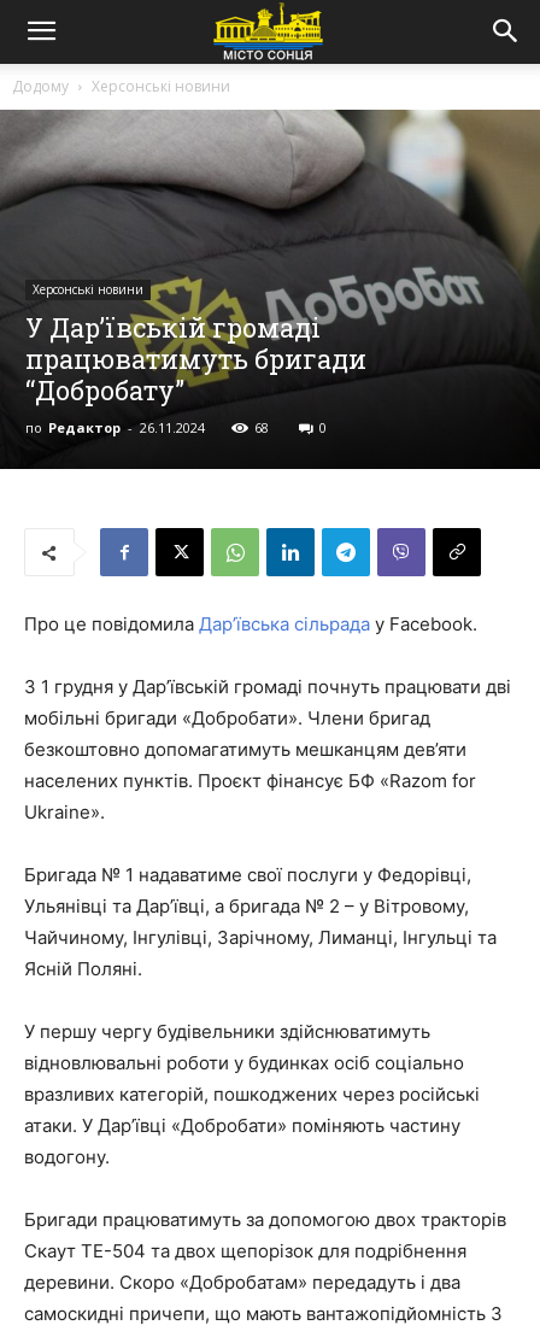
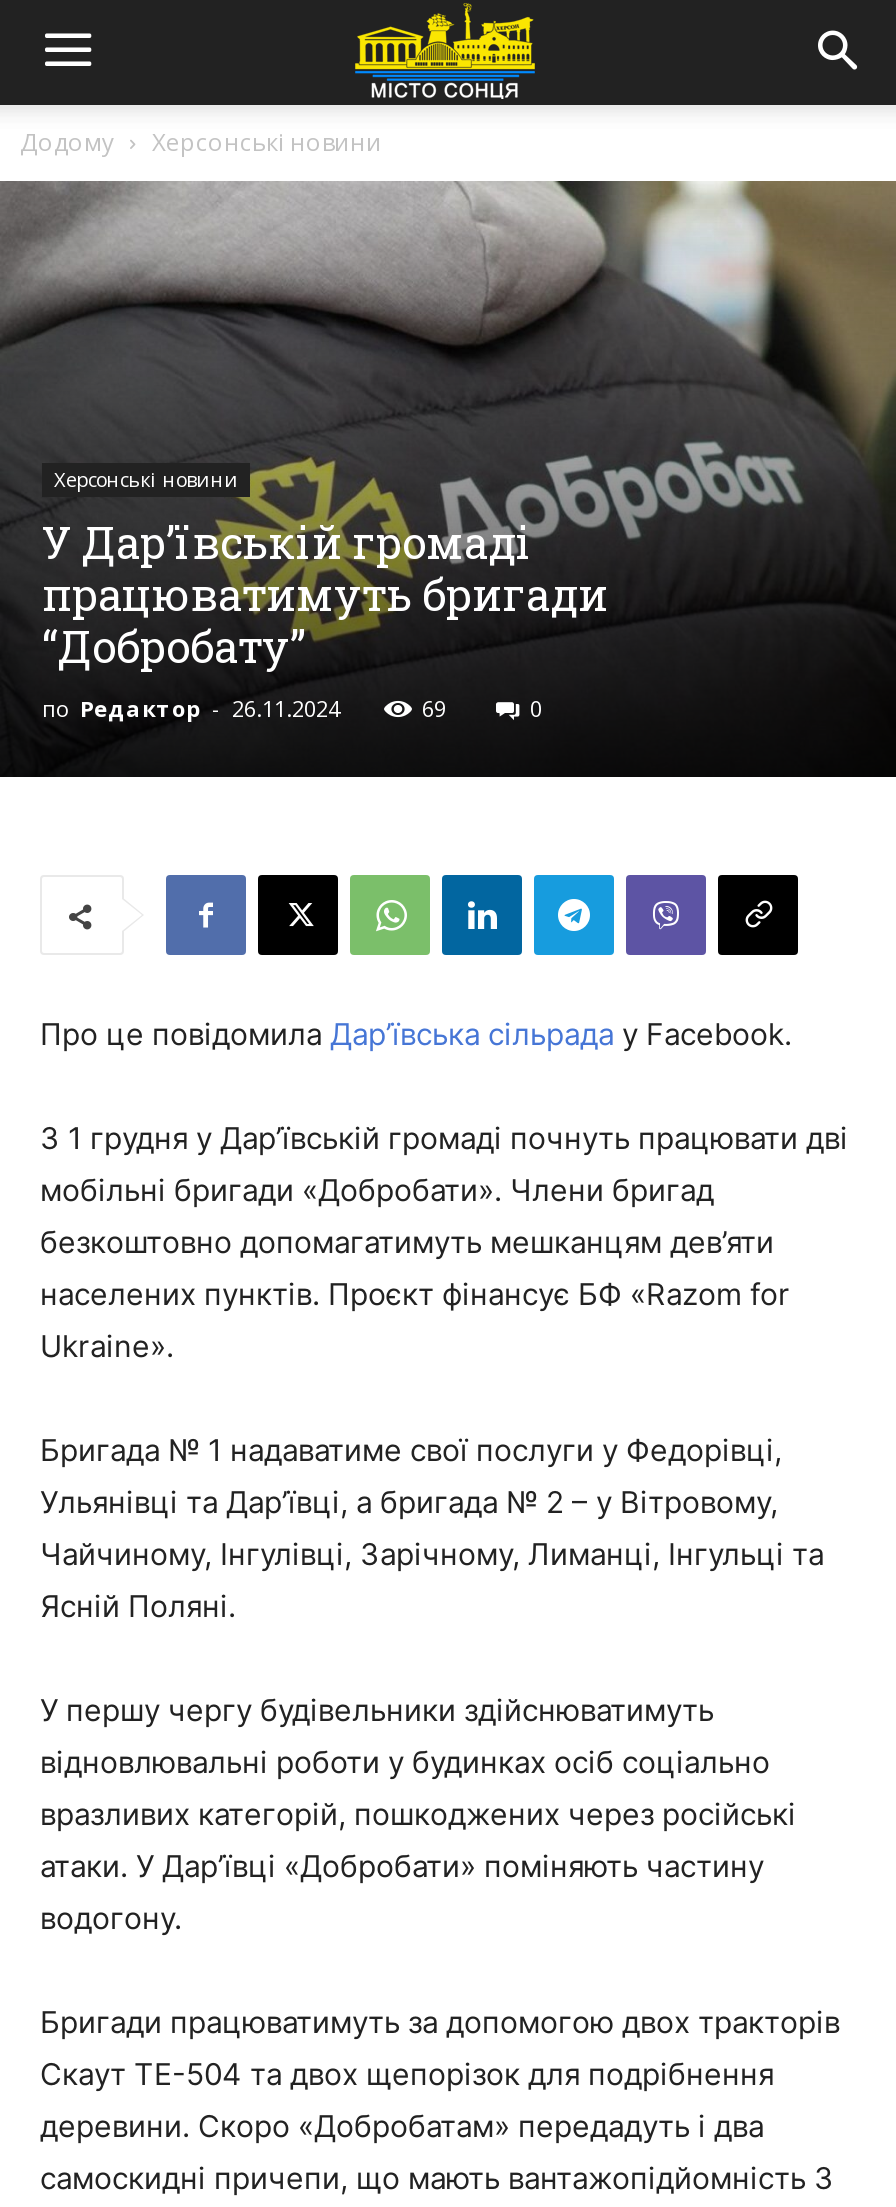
[254,419,269,437] 68 -> [422,694,446,724] 69

